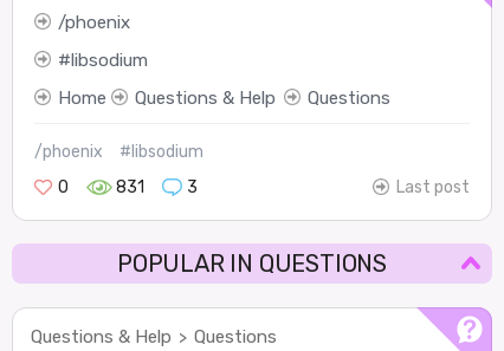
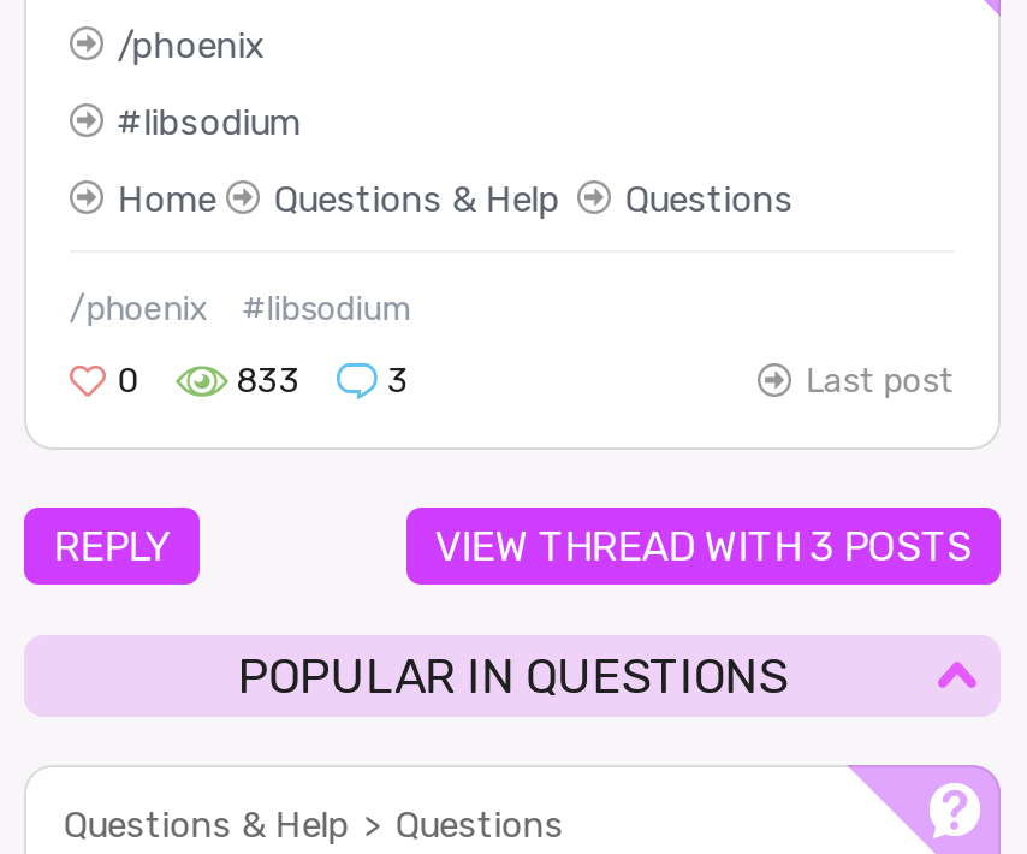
[116,177,144,197] 831 -> [236,361,301,402] 833
none -> [53,522,971,570] REPLY | VIEW THREAD WITH 3 POSTS

